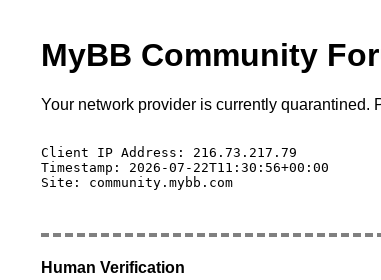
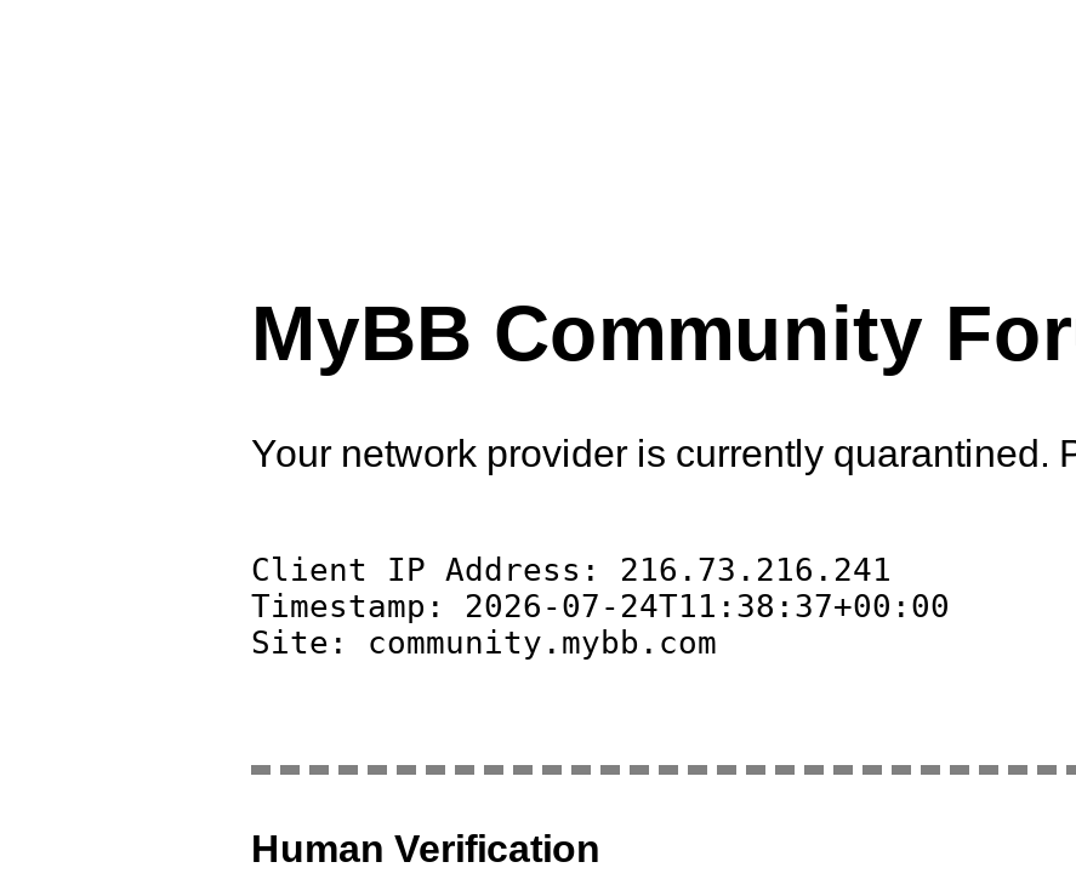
[41,145,305,160] Client IP Address: 216.73.217.79 -> [251,551,911,588] Client IP Address: 216.73.216.241
[41,160,329,175] Timestamp: 2026-07-22T11:30:56+00:00 -> [251,588,950,624] Timestamp: 2026-07-24T11:38:37+00:00

